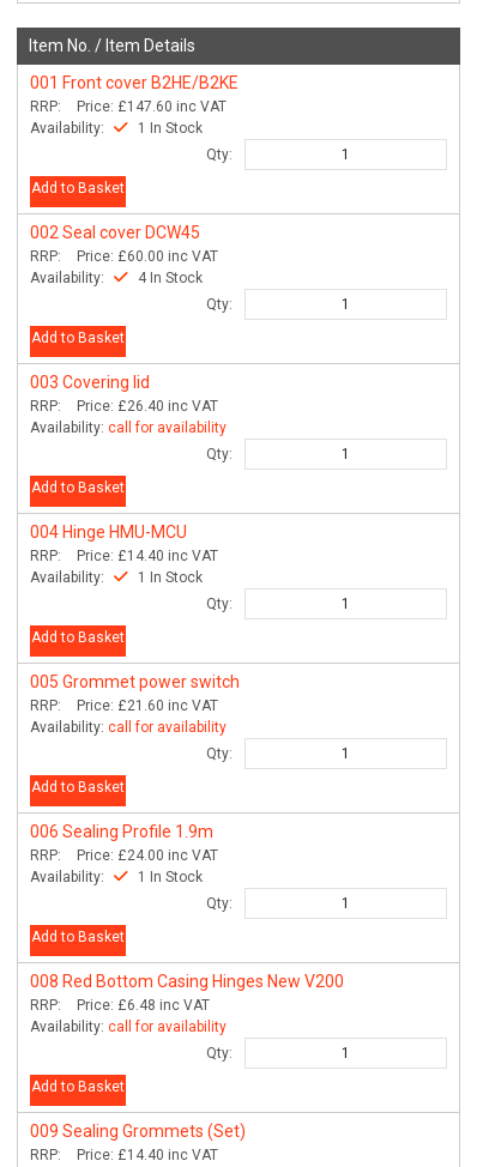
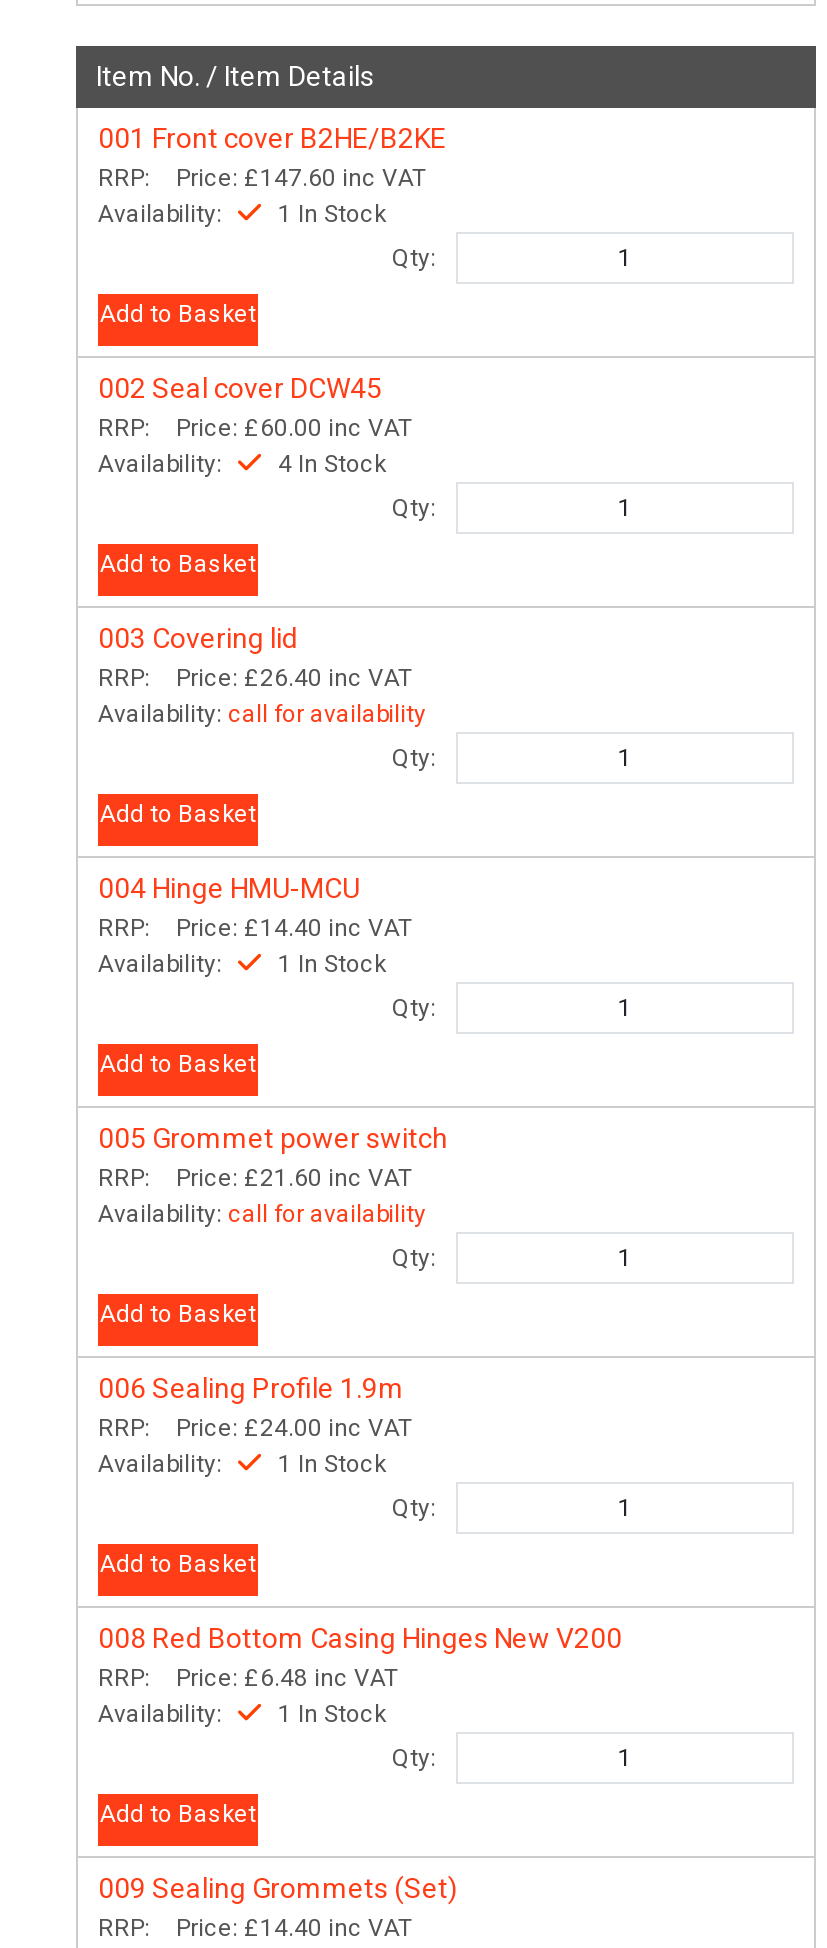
[30,1019,227,1036] Availability: call for availability -> [98,1701,386,1729] Availability: | 1 In Stock

